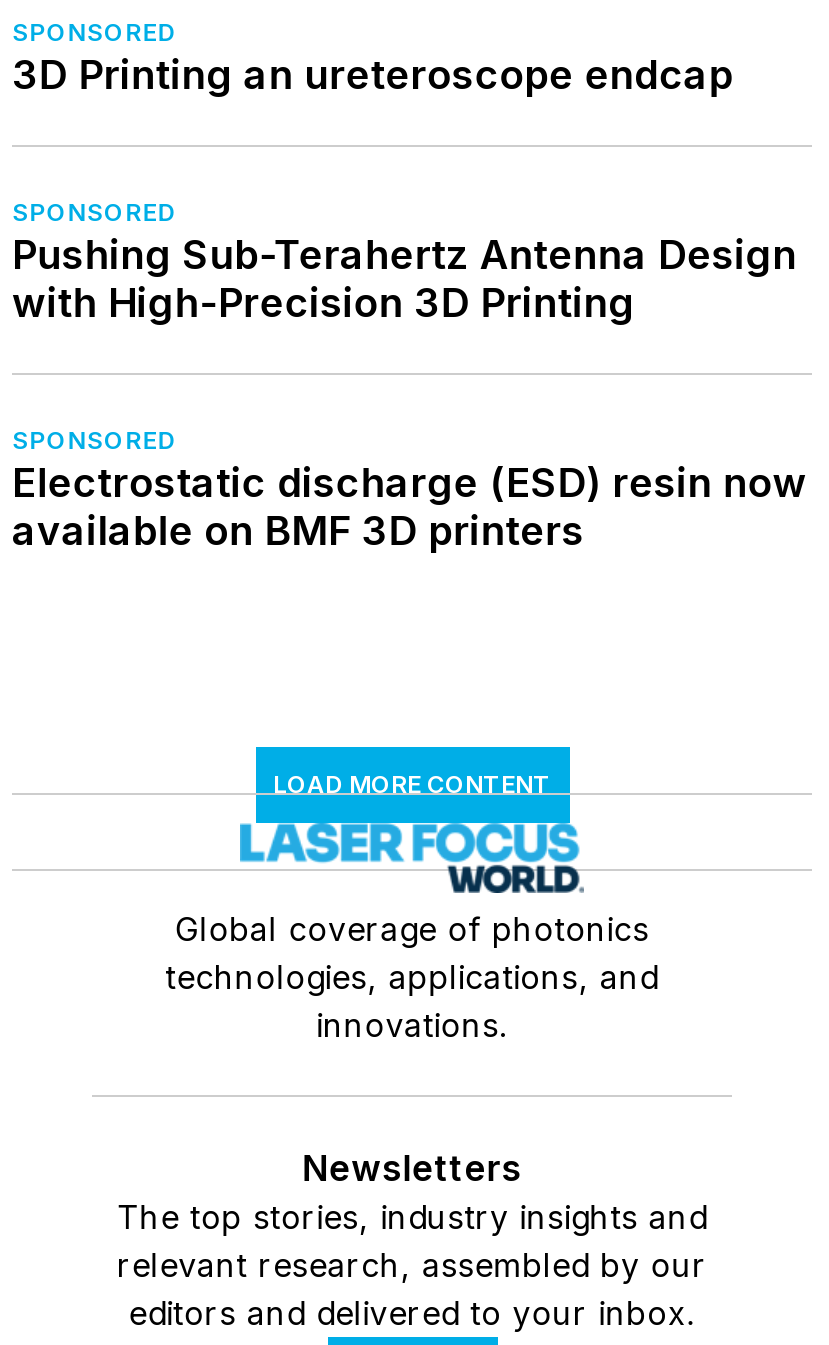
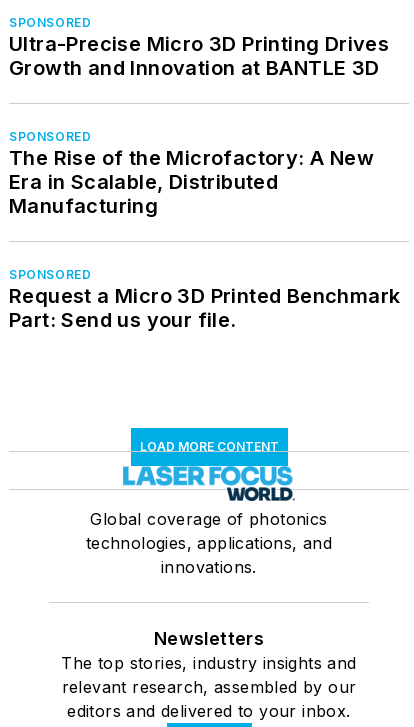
[12,50,733,98] 3D Printing an ureteroscope endcap -> [9,32,389,80] Ultra-Precise Micro 3D Printing Drives | Growth and Innovation at BANTLE 3D
[12,230,801,326] Pushing Sub-Terahertz Antenna Design | with High-Precision 3D Printing -> [9,146,374,218] The Rise of the Microfactory: A New | Era in Scalable, Distributed | Manufacturing
[12,458,807,554] Electrostatic discharge (ESD) resin now | available on BMF 3D printers -> [9,284,400,332] Request a Micro 3D Printed Benchmark | Part: Send us your file.

